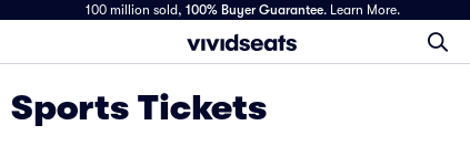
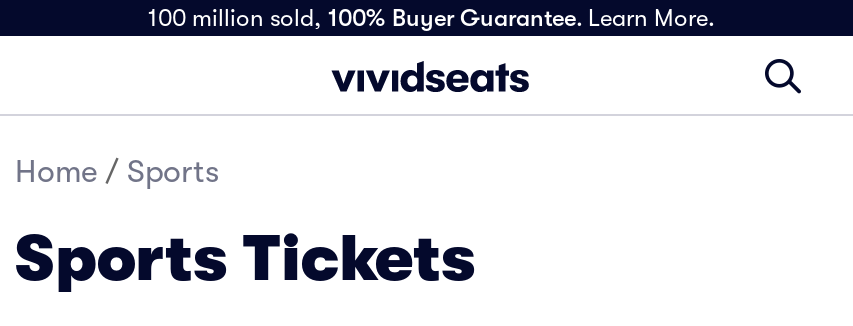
none -> [15,154,219,190] Home / Sports

